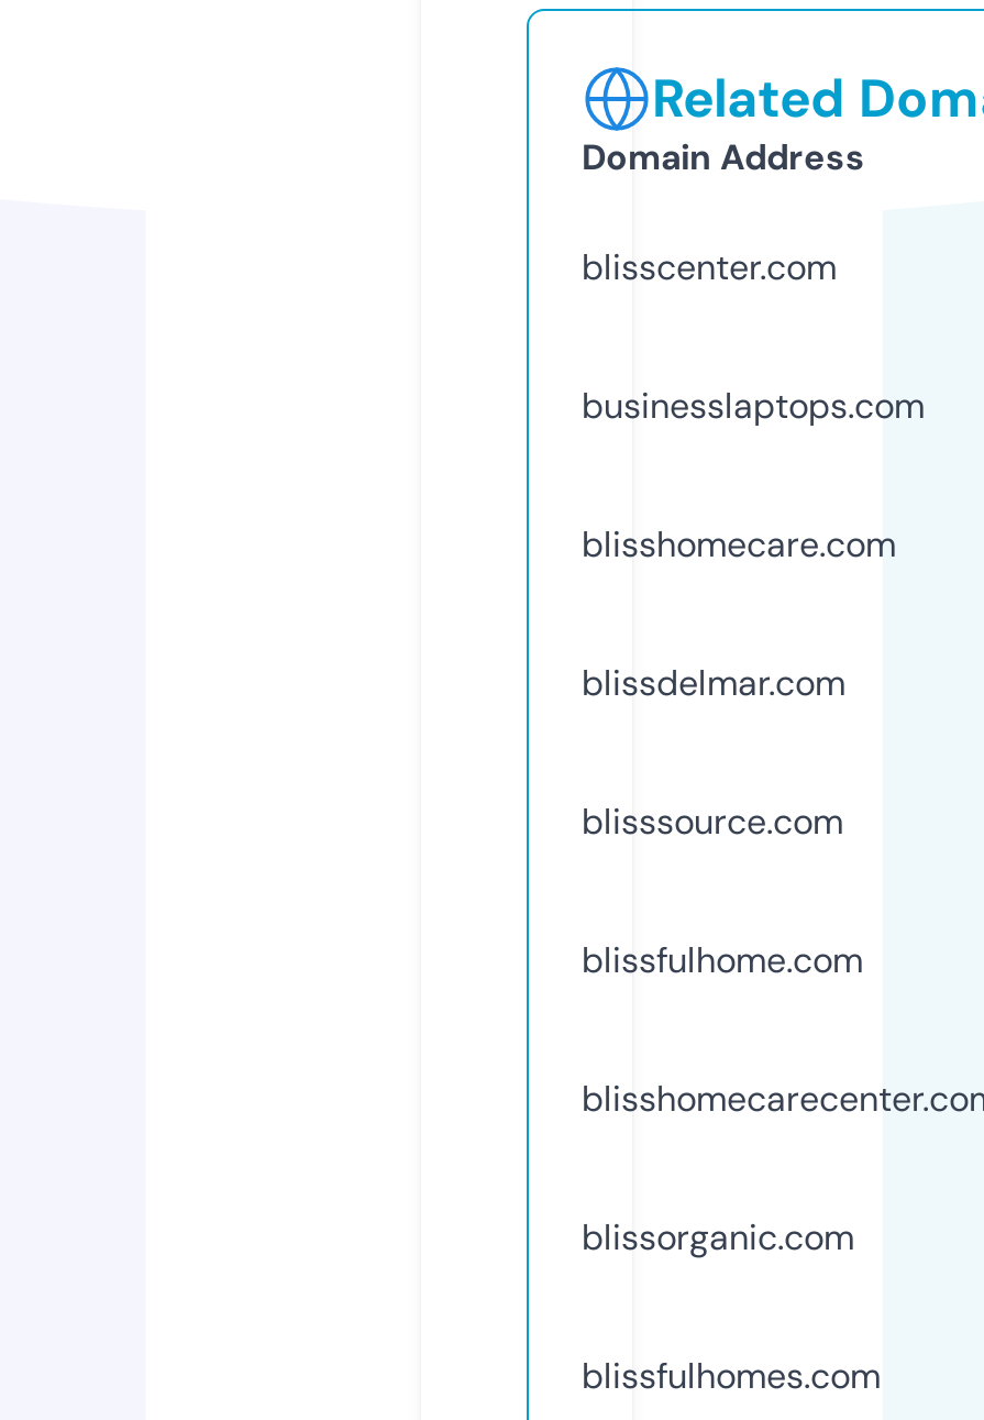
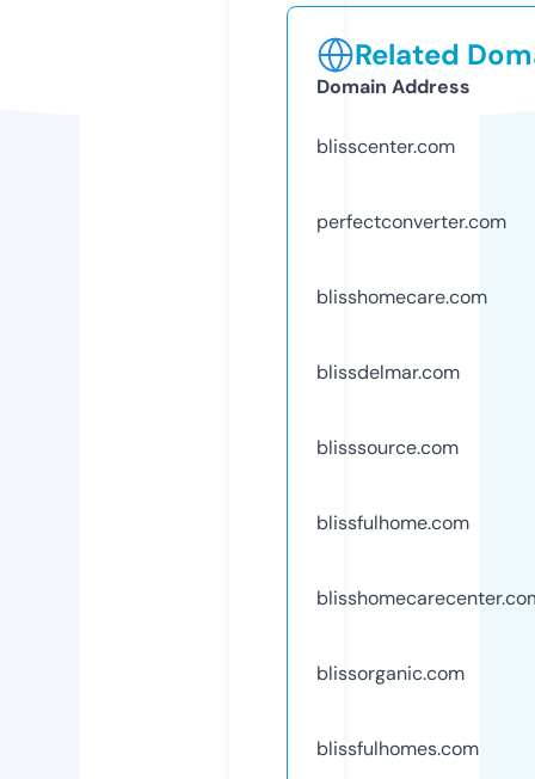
[582,382,925,429] businesslaptops.com -> [316,209,506,234] perfectconverter.com

